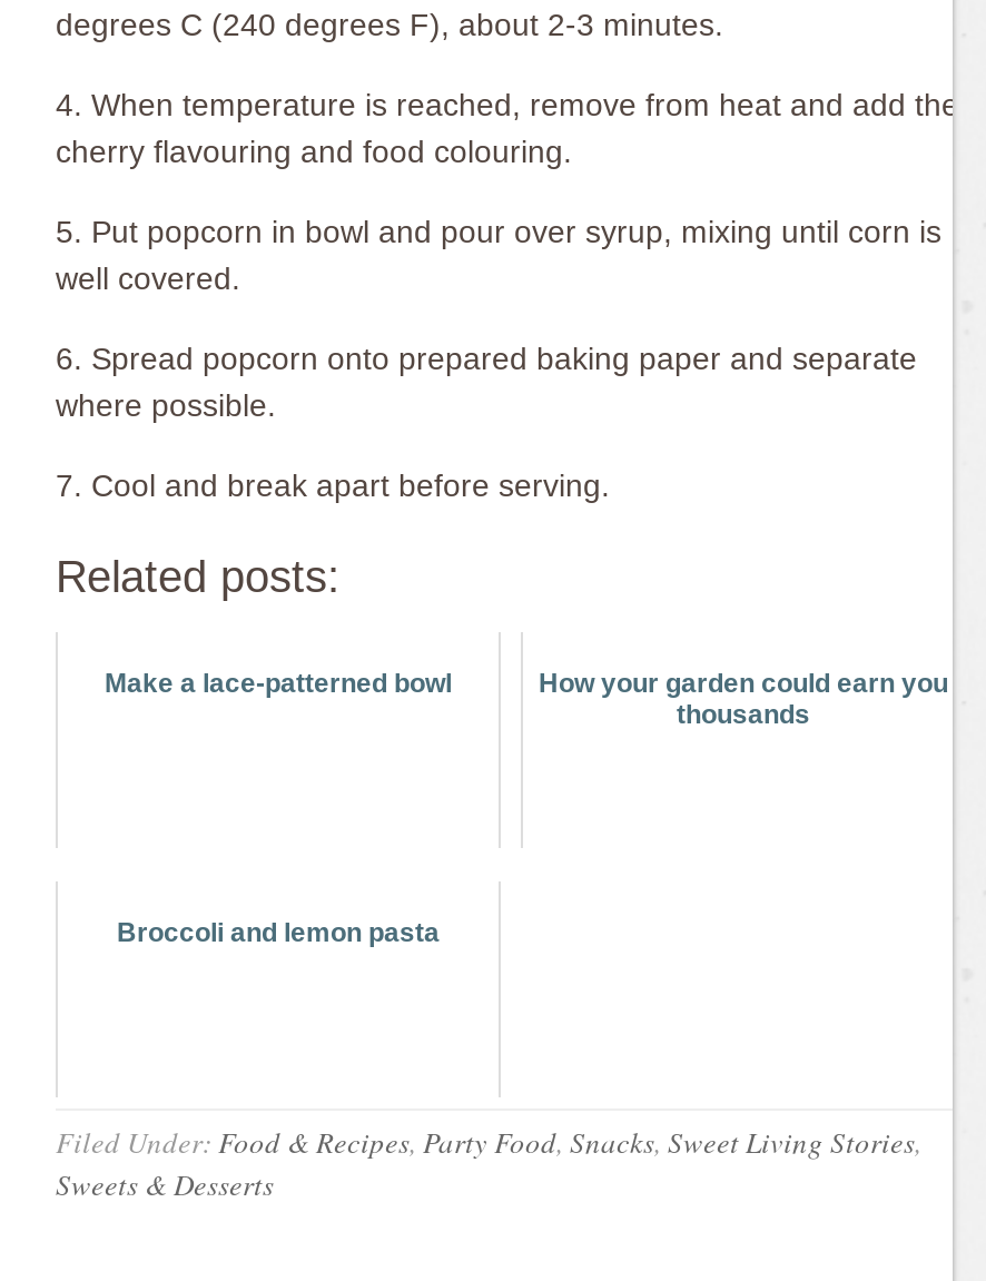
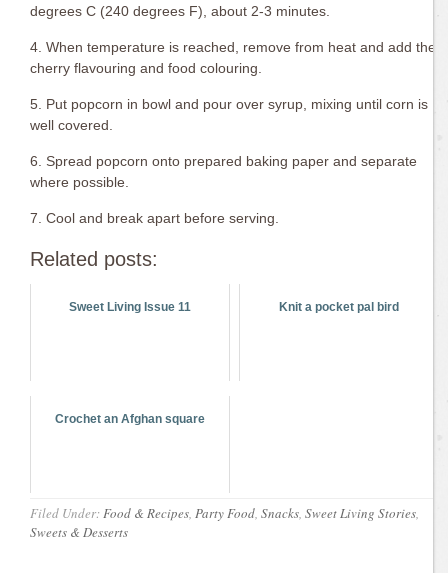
[105,667,948,730] Make a lace-patterned bowl | How your garden could earn you | thousands -> [69,300,399,314] Sweet Living Issue 11 | Knit a pocket pal bird
[117,917,440,948] Broccoli and lemon pasta -> [55,412,205,426] Crochet an Afghan square

